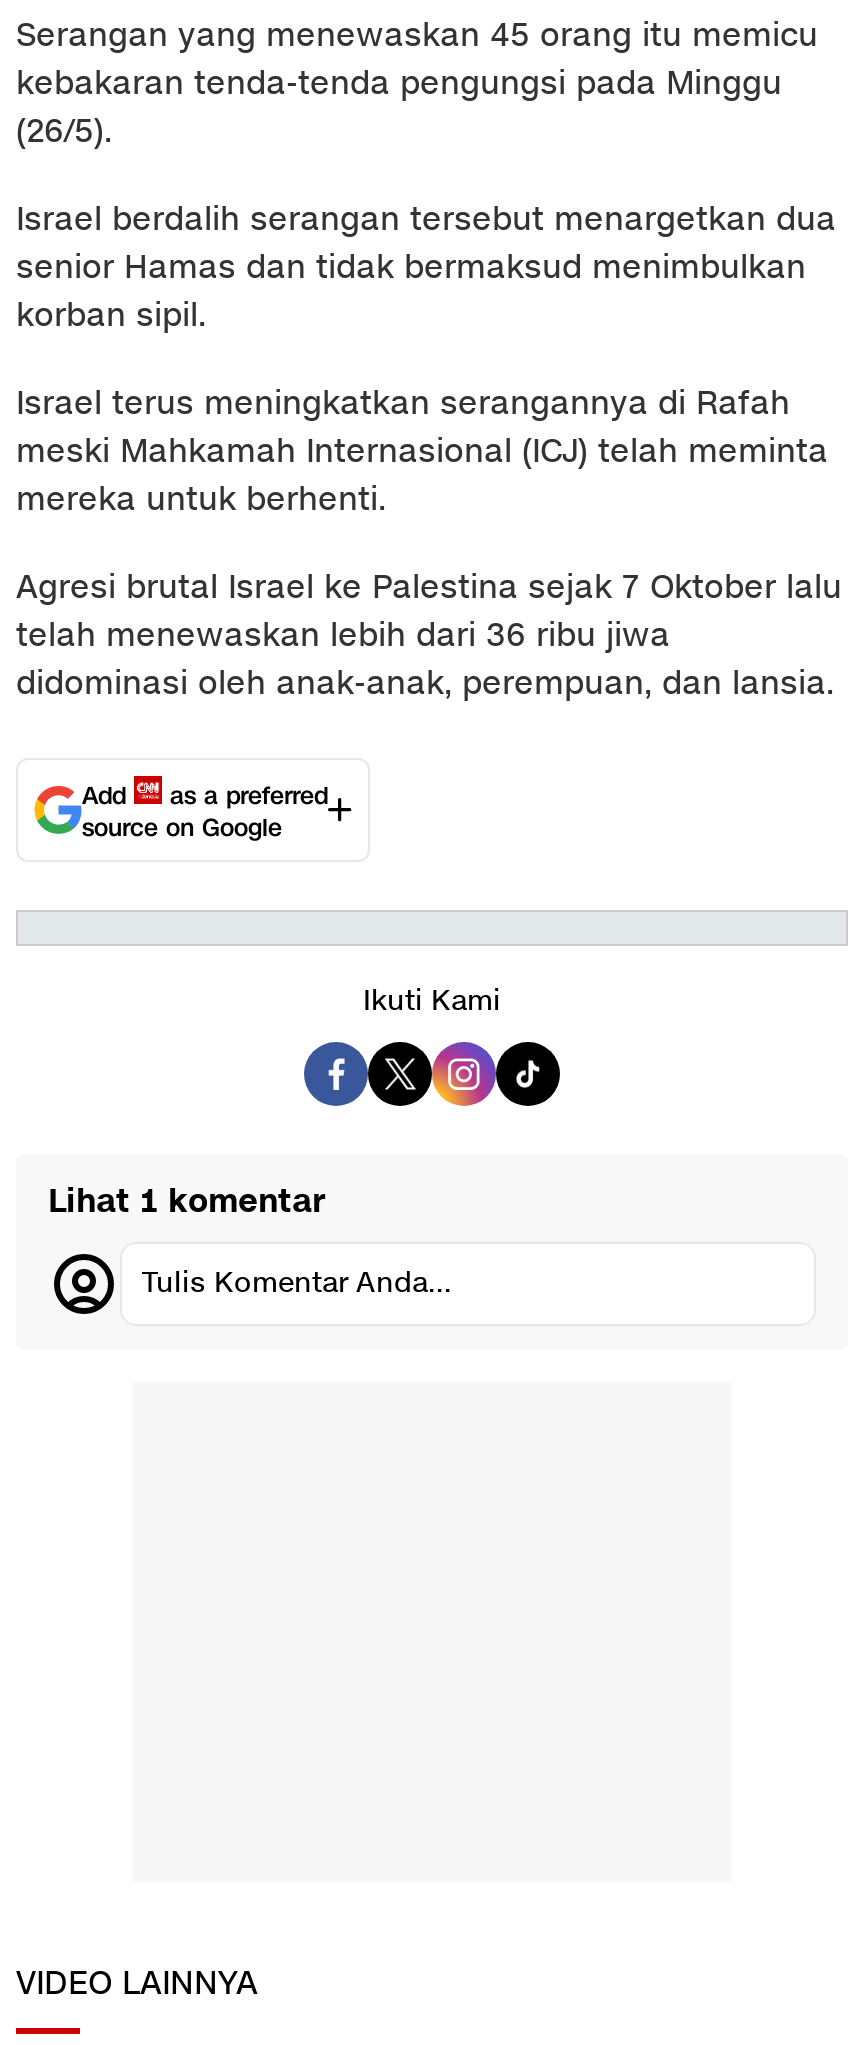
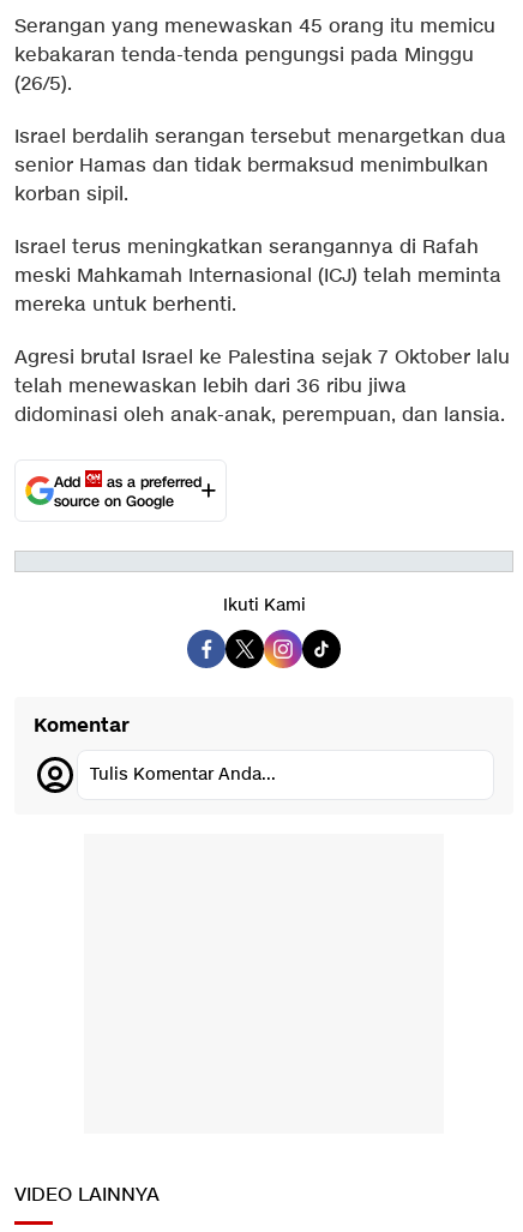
[48,1180,326,1224] Lihat 1 komentar -> [34,713,130,739] Komentar

